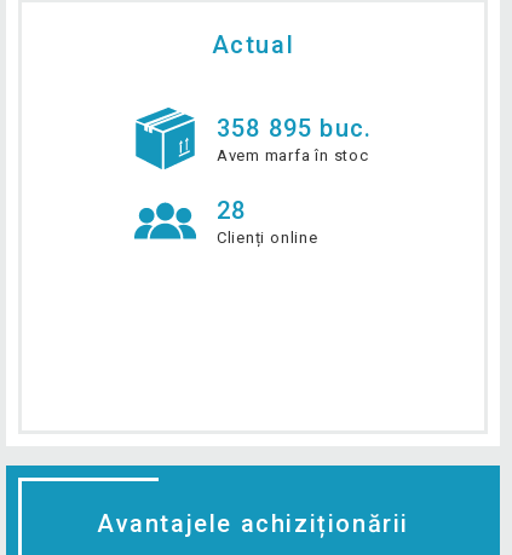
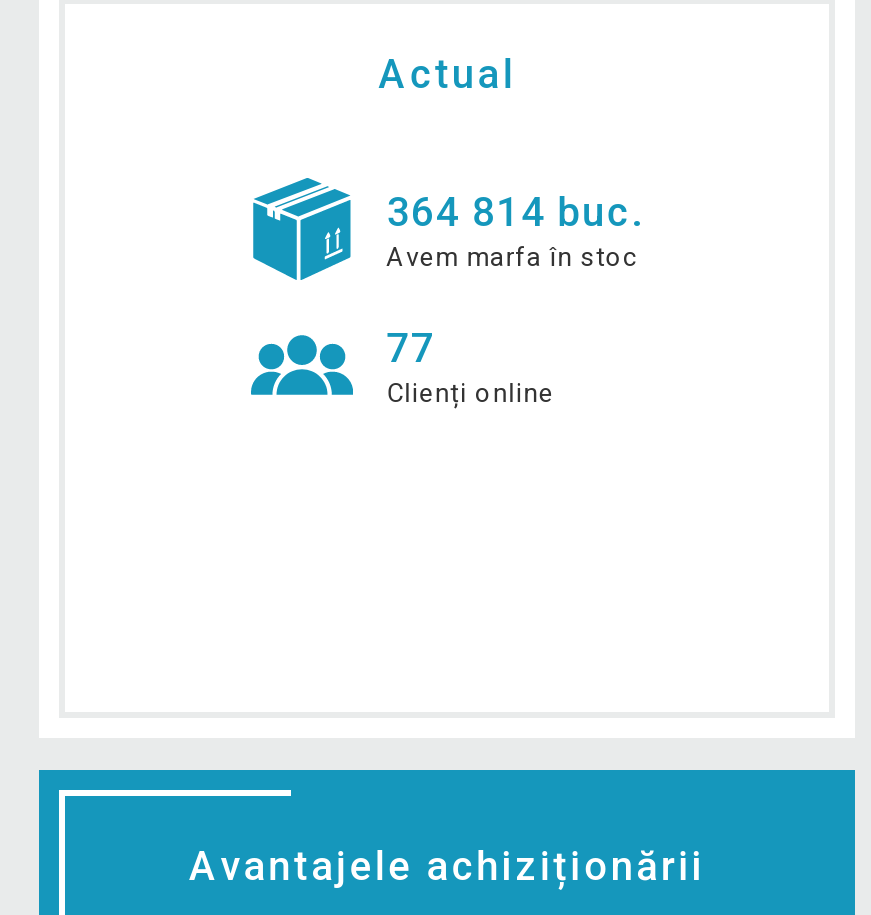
[216,113,372,142] 358 895 buc. -> [387,188,643,236] 364 814 buc.
[216,196,246,225] 28 -> [387,324,435,372] 77

